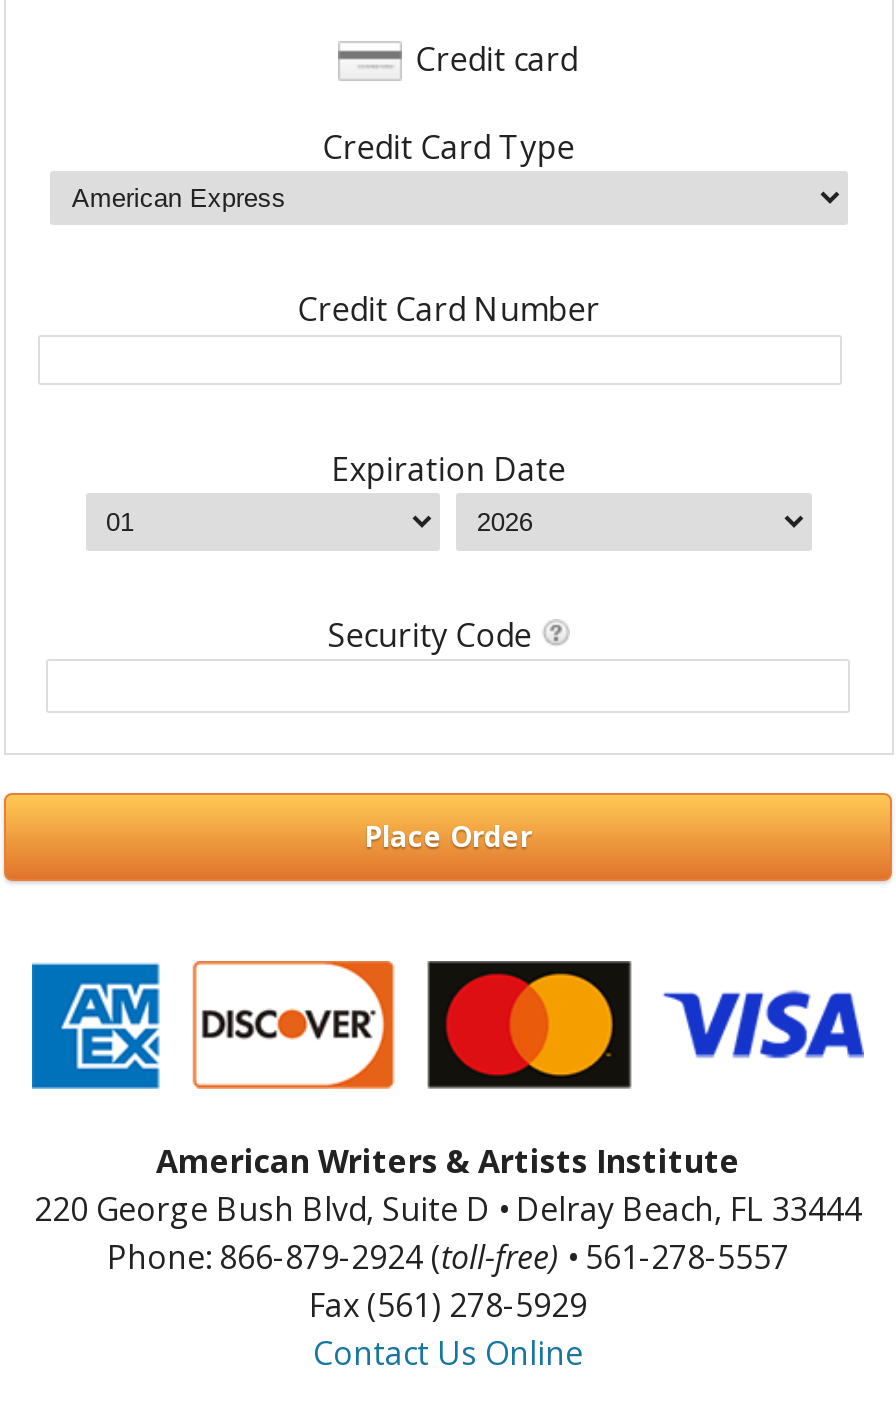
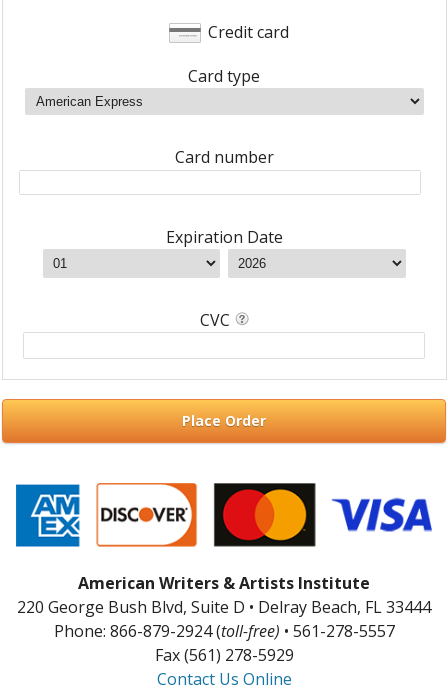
[322,125,574,169] Credit Card Type -> [188,65,260,87] Card type
[298,287,600,331] Credit Card Number -> [175,146,274,168] Card number
[328,613,532,657] Security Code -> [200,309,230,331] CVC

